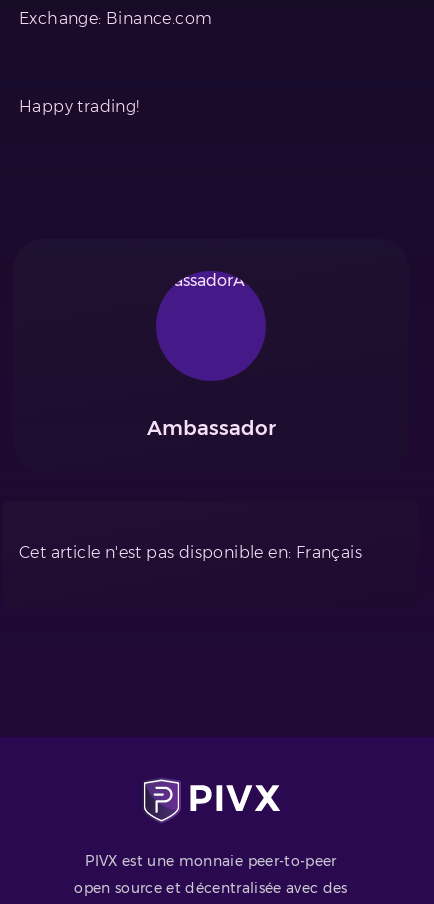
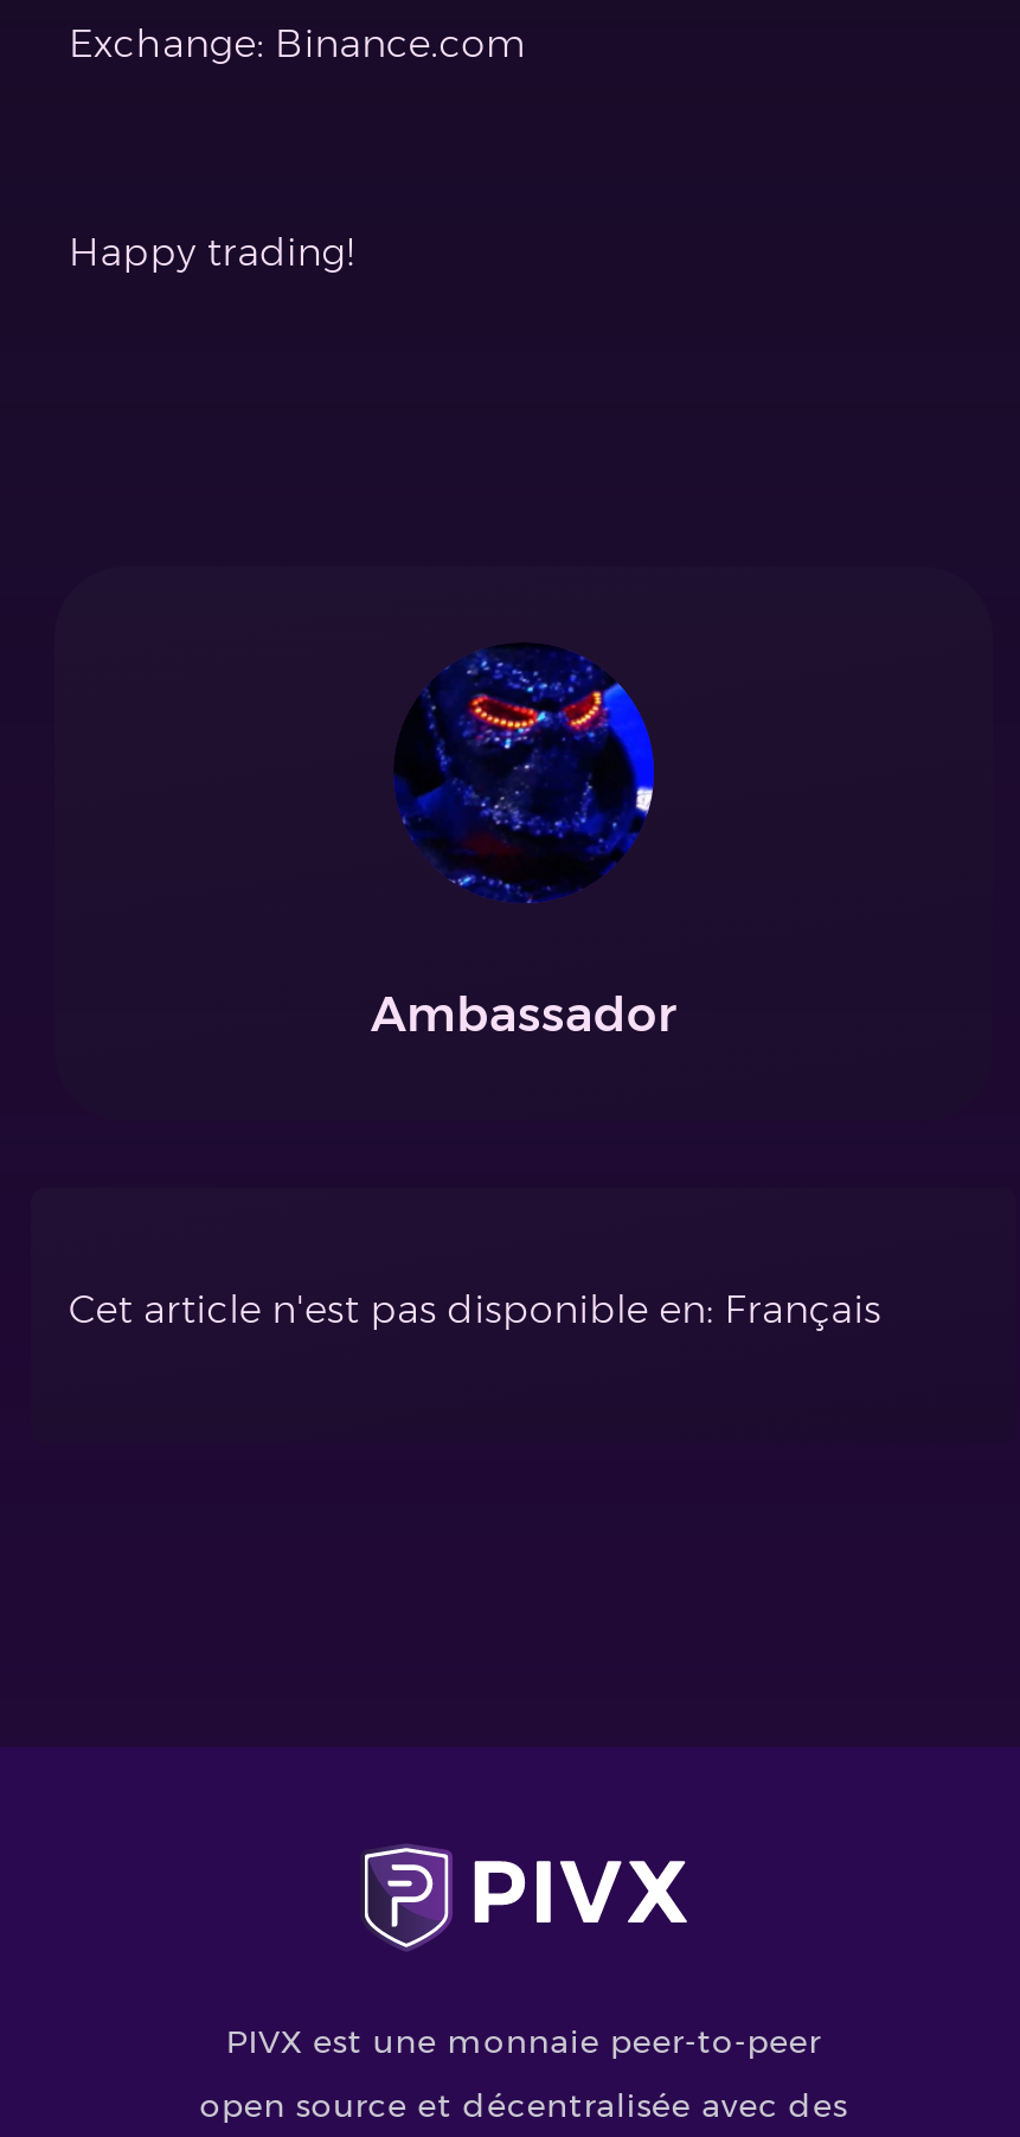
[155,270,266,382] [image] -> [393,642,656,903] [image]

